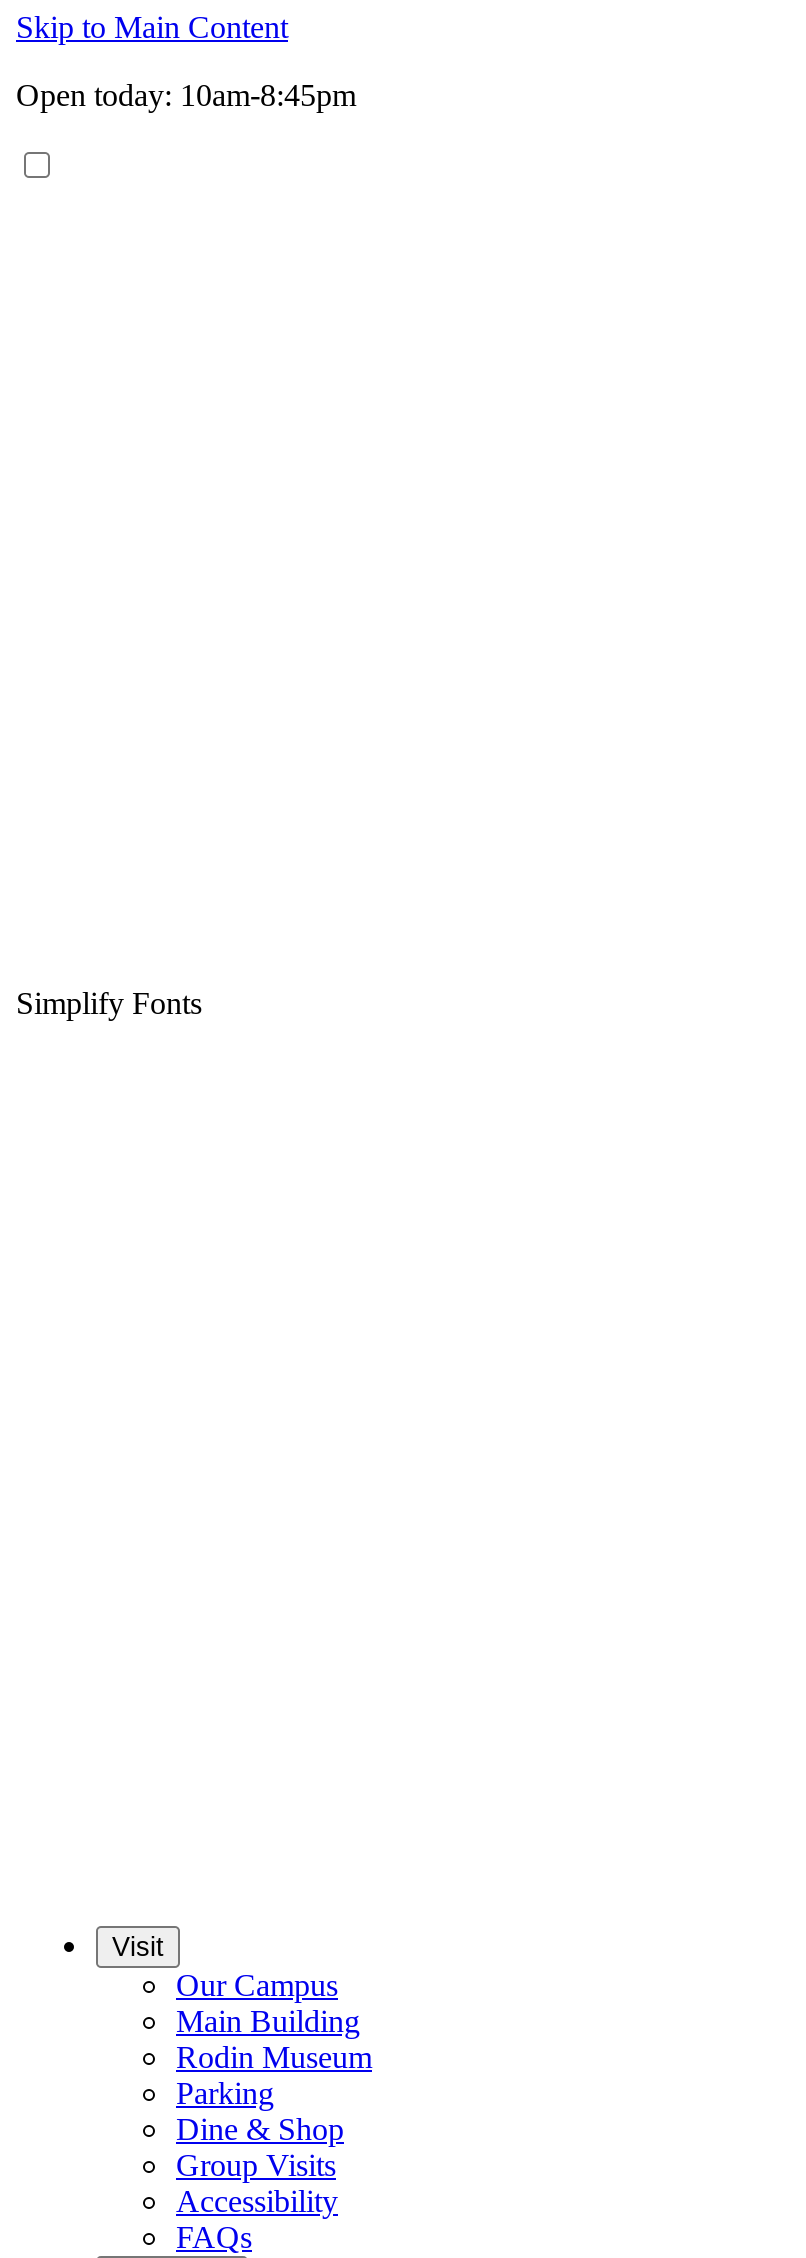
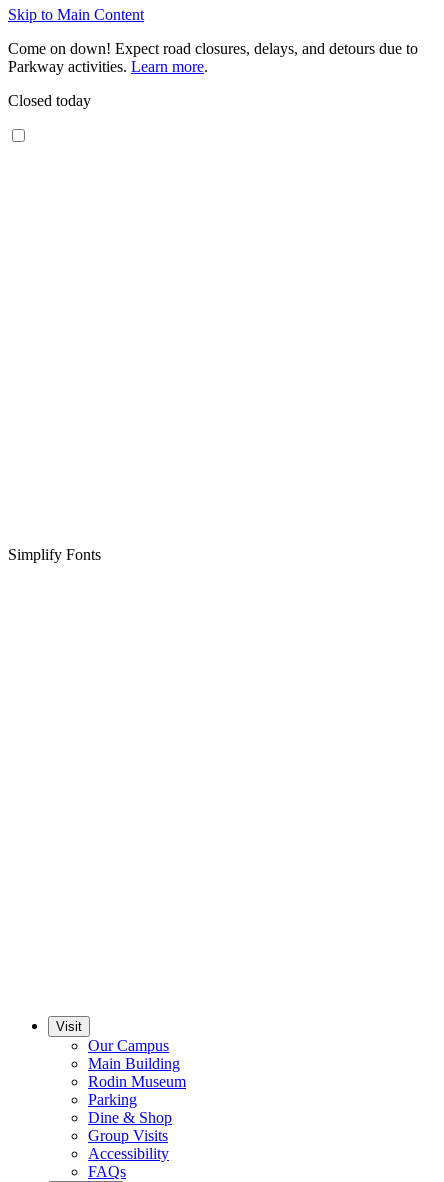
[16,78,356,112] Open today: 10am-8:45pm -> [8,40,418,109] Come on down! Expect road closures, delays, and detours due to | Parkway activities. Learn more. | Closed today

